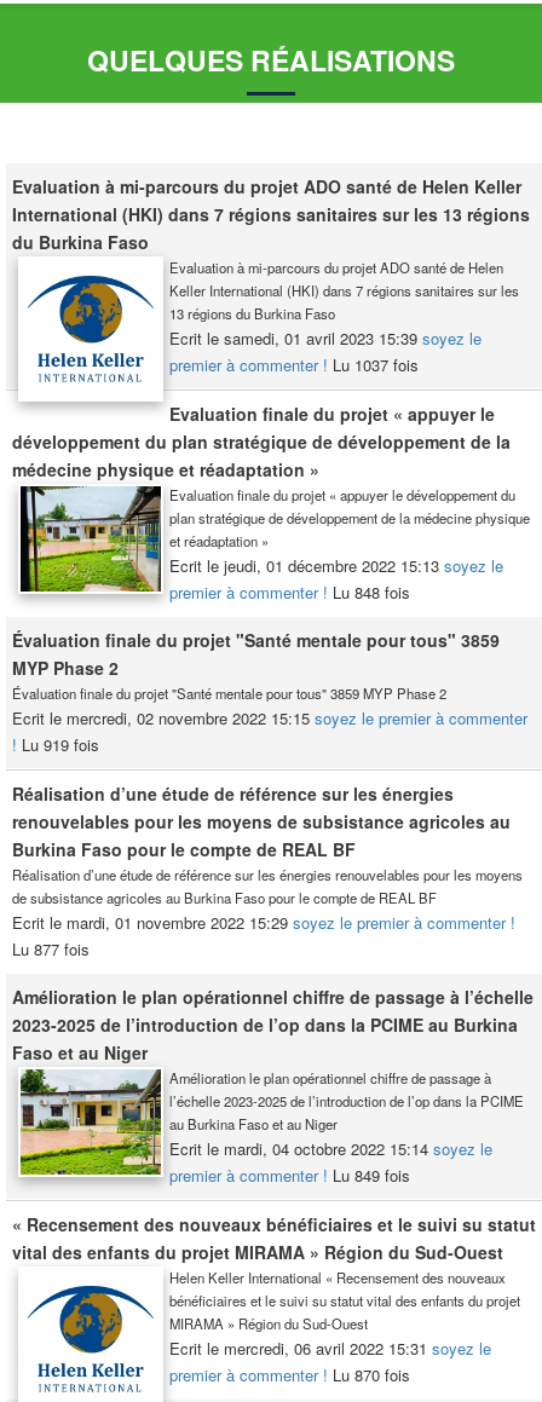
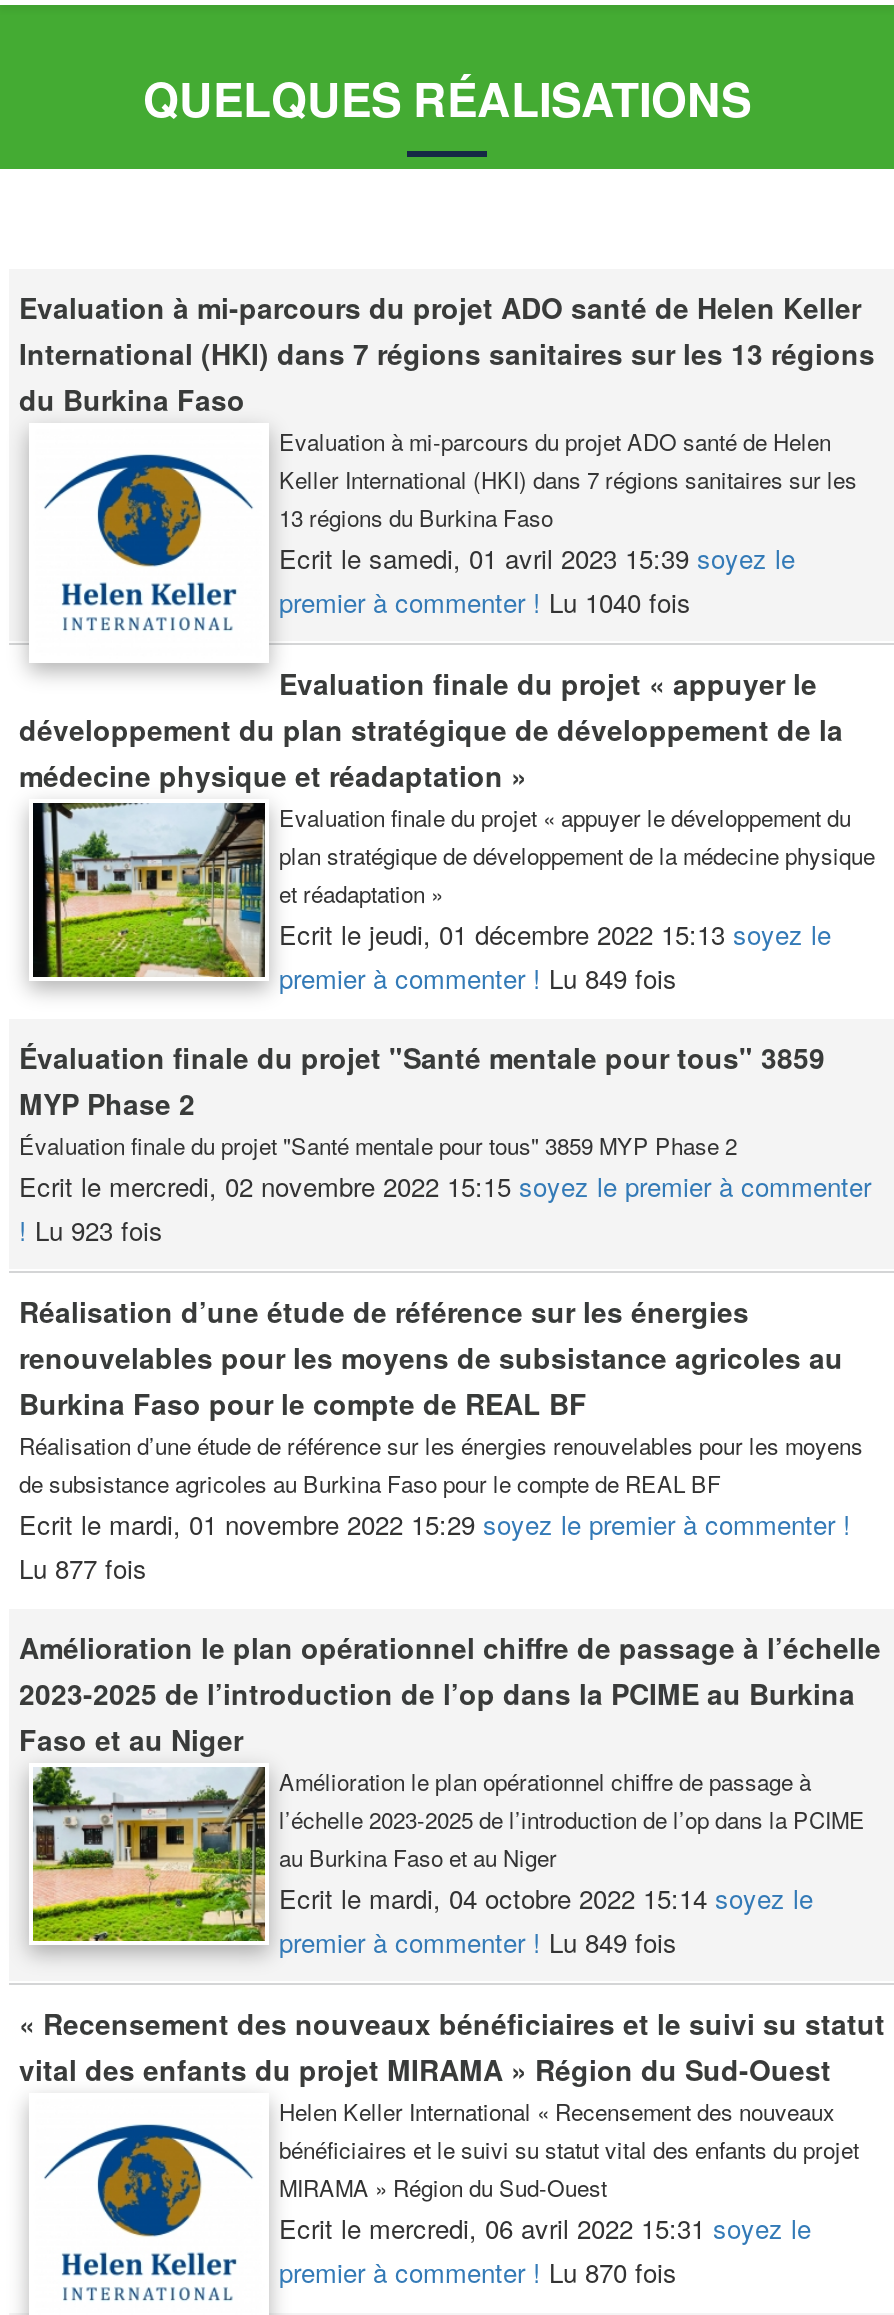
[169,353,419,376] premier à commenter ! Lu 1037 fois -> [279,583,691,621] premier à commenter ! Lu 1040 fois
[169,581,410,604] premier à commenter ! Lu 848 fois -> [279,959,677,997] premier à commenter ! Lu 849 fois
[12,733,99,756] ! Lu 919 fois -> [19,1211,163,1249] ! Lu 923 fois

